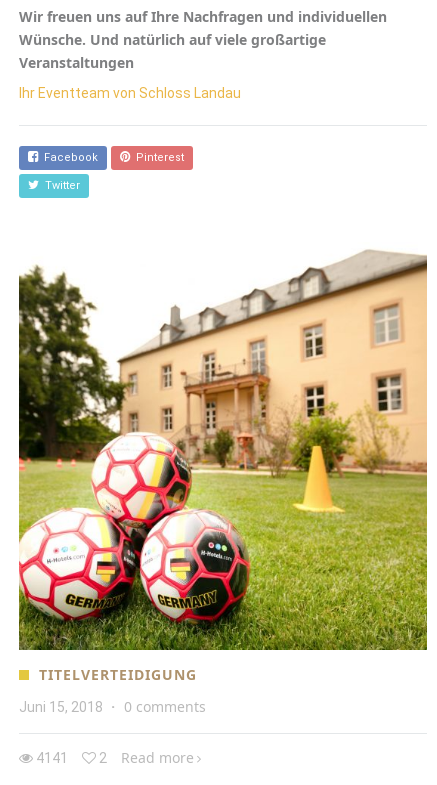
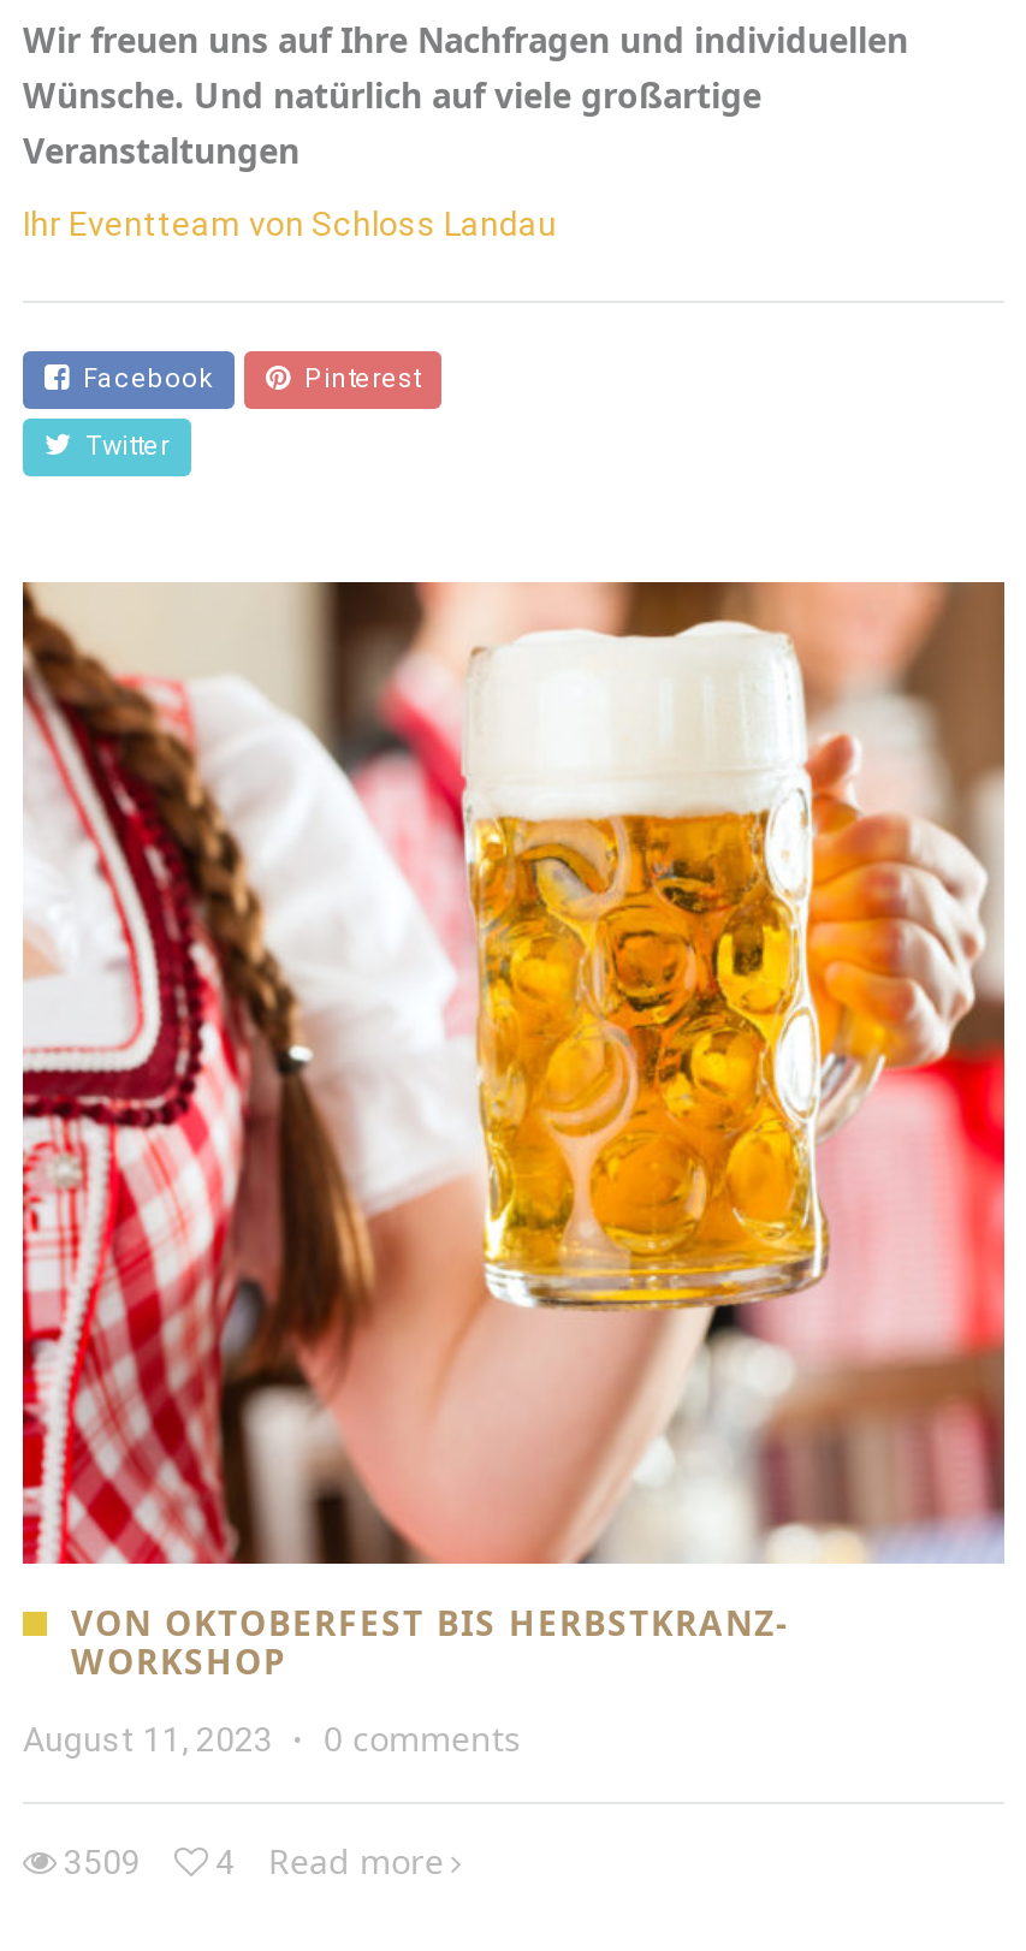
[18,242,428,684] [image] | TITELVERTEIDIGUNG -> [20,580,1007,1683] [image] | VON OKTOBERFEST BIS HERBSTKRANZ- | WORKSHOP
[19,697,206,716] Juni 15, 2018 · 0 comments -> [23,1714,521,1760] August 11, 2023 · 0 comments
[36,750,107,766] 4141 | 2 -> [64,1842,235,1880] 3509 | 4

